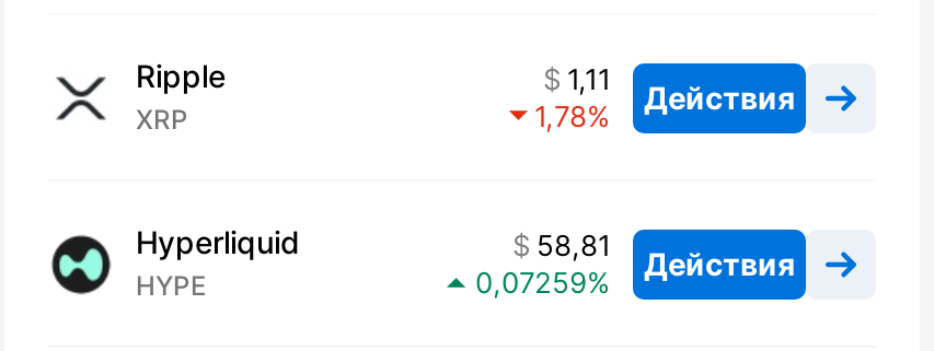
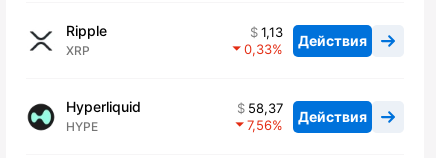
[567,62,795,116] 1,11 Действия -> [261,24,367,49] 1,13 Действия
[534,99,587,134] 1,78 -> [244,41,272,57] 0,33
[537,228,795,282] 58,81 Действия -> [248,100,367,125] 58,37 Действия
[475,265,587,300] 0,07259 -> [247,117,272,133] 7,56

